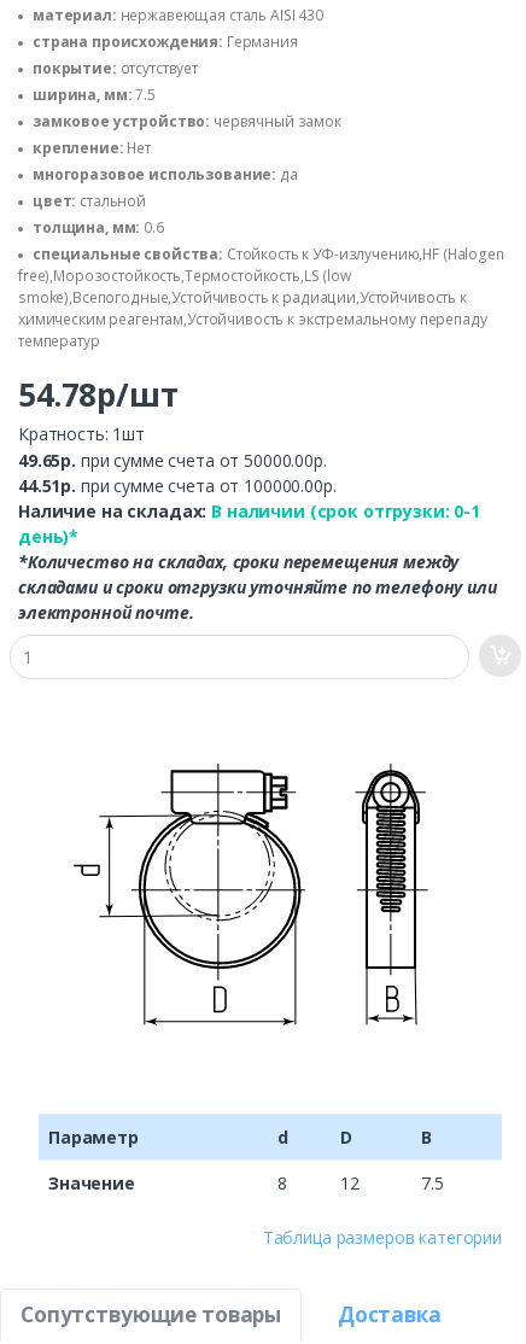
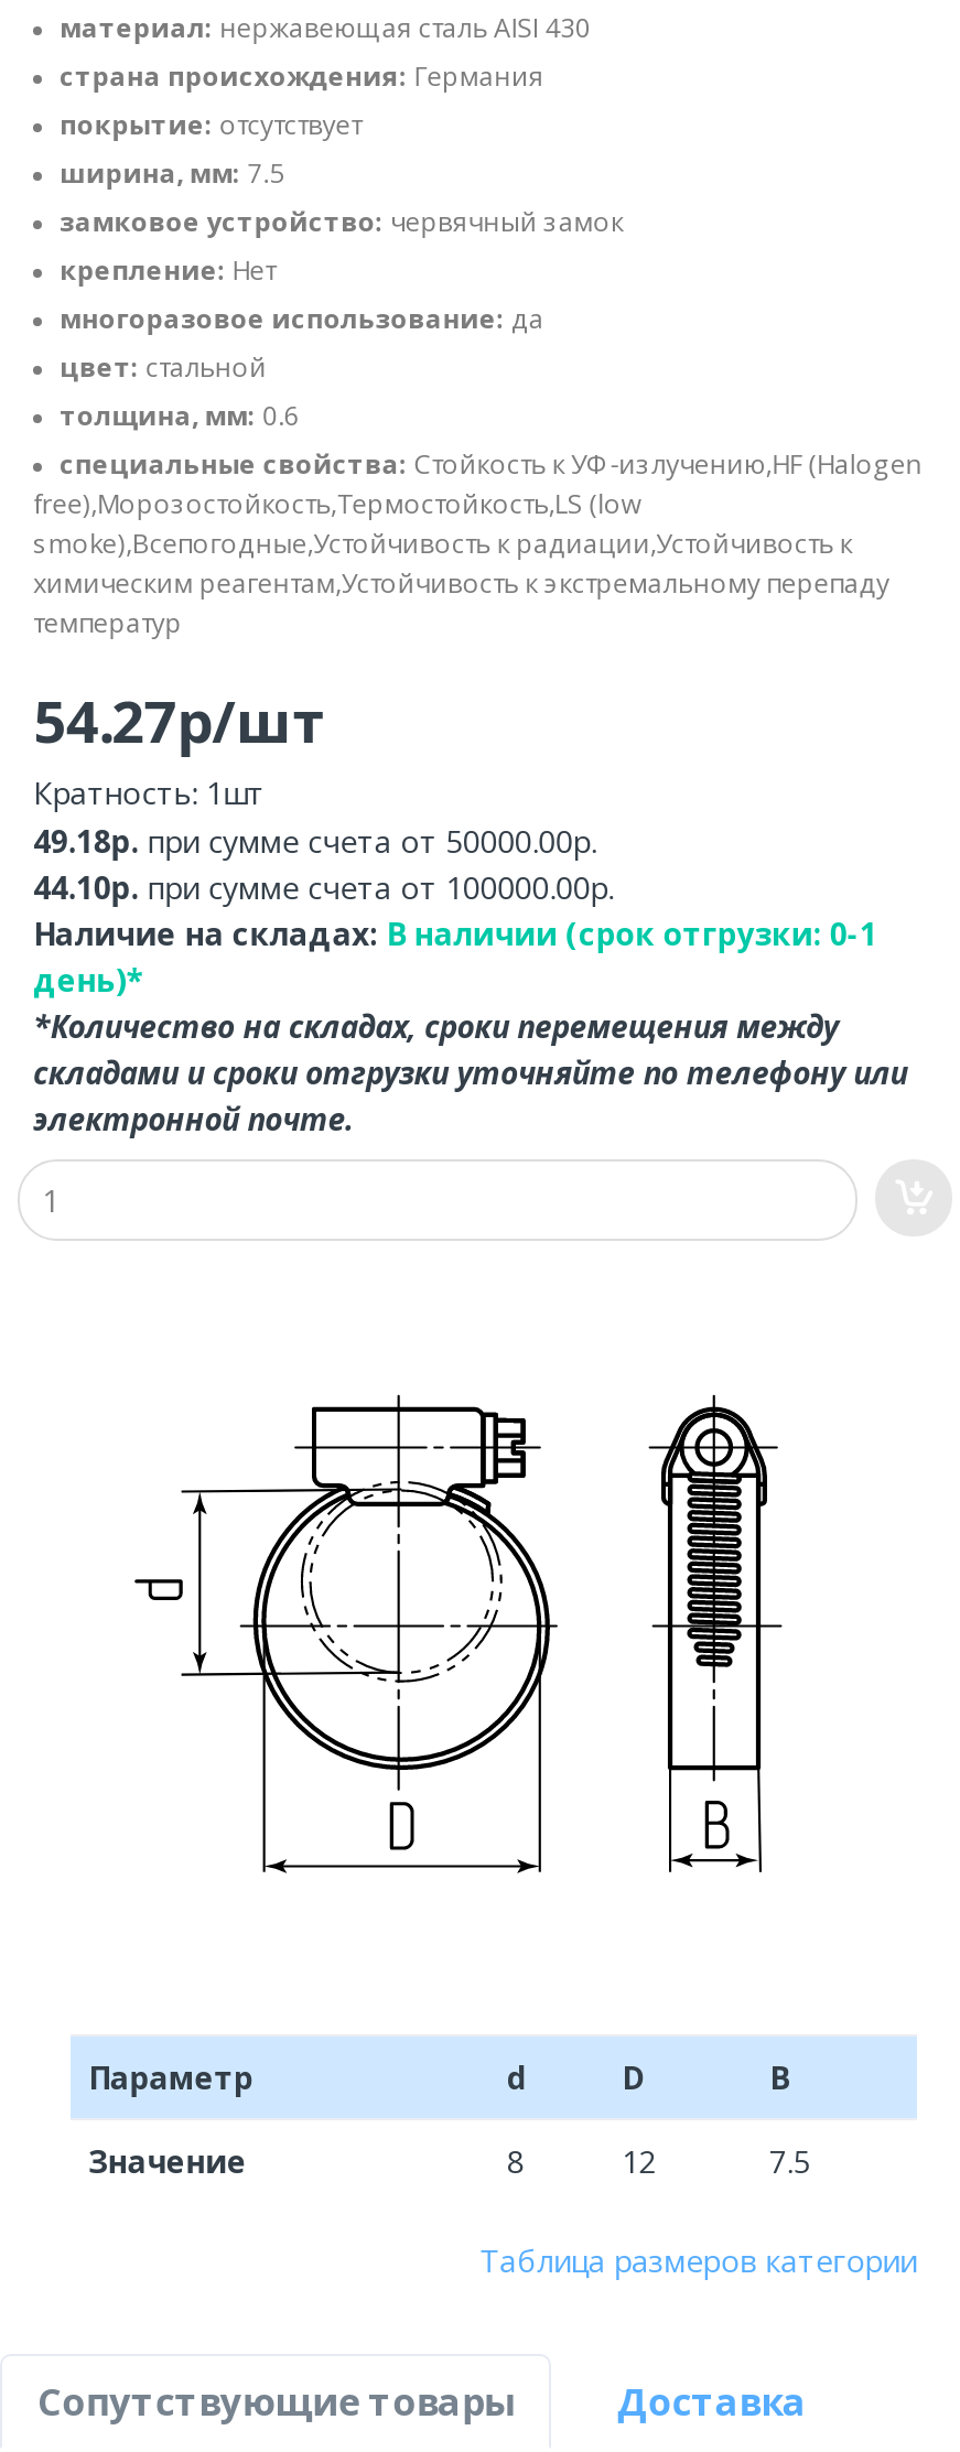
[18,373,178,416] 54.78р/шт -> [33,681,326,761] 54.27р/шт
[18,449,327,472] 49.65р. при сумме счета от 50000.00р. -> [33,820,597,862] 49.18р. при сумме счета от 50000.00р.
[18,474,336,497] 44.51р. при сумме счета от 100000.00р. -> [33,866,614,908] 44.10р. при сумме счета от 100000.00р.

